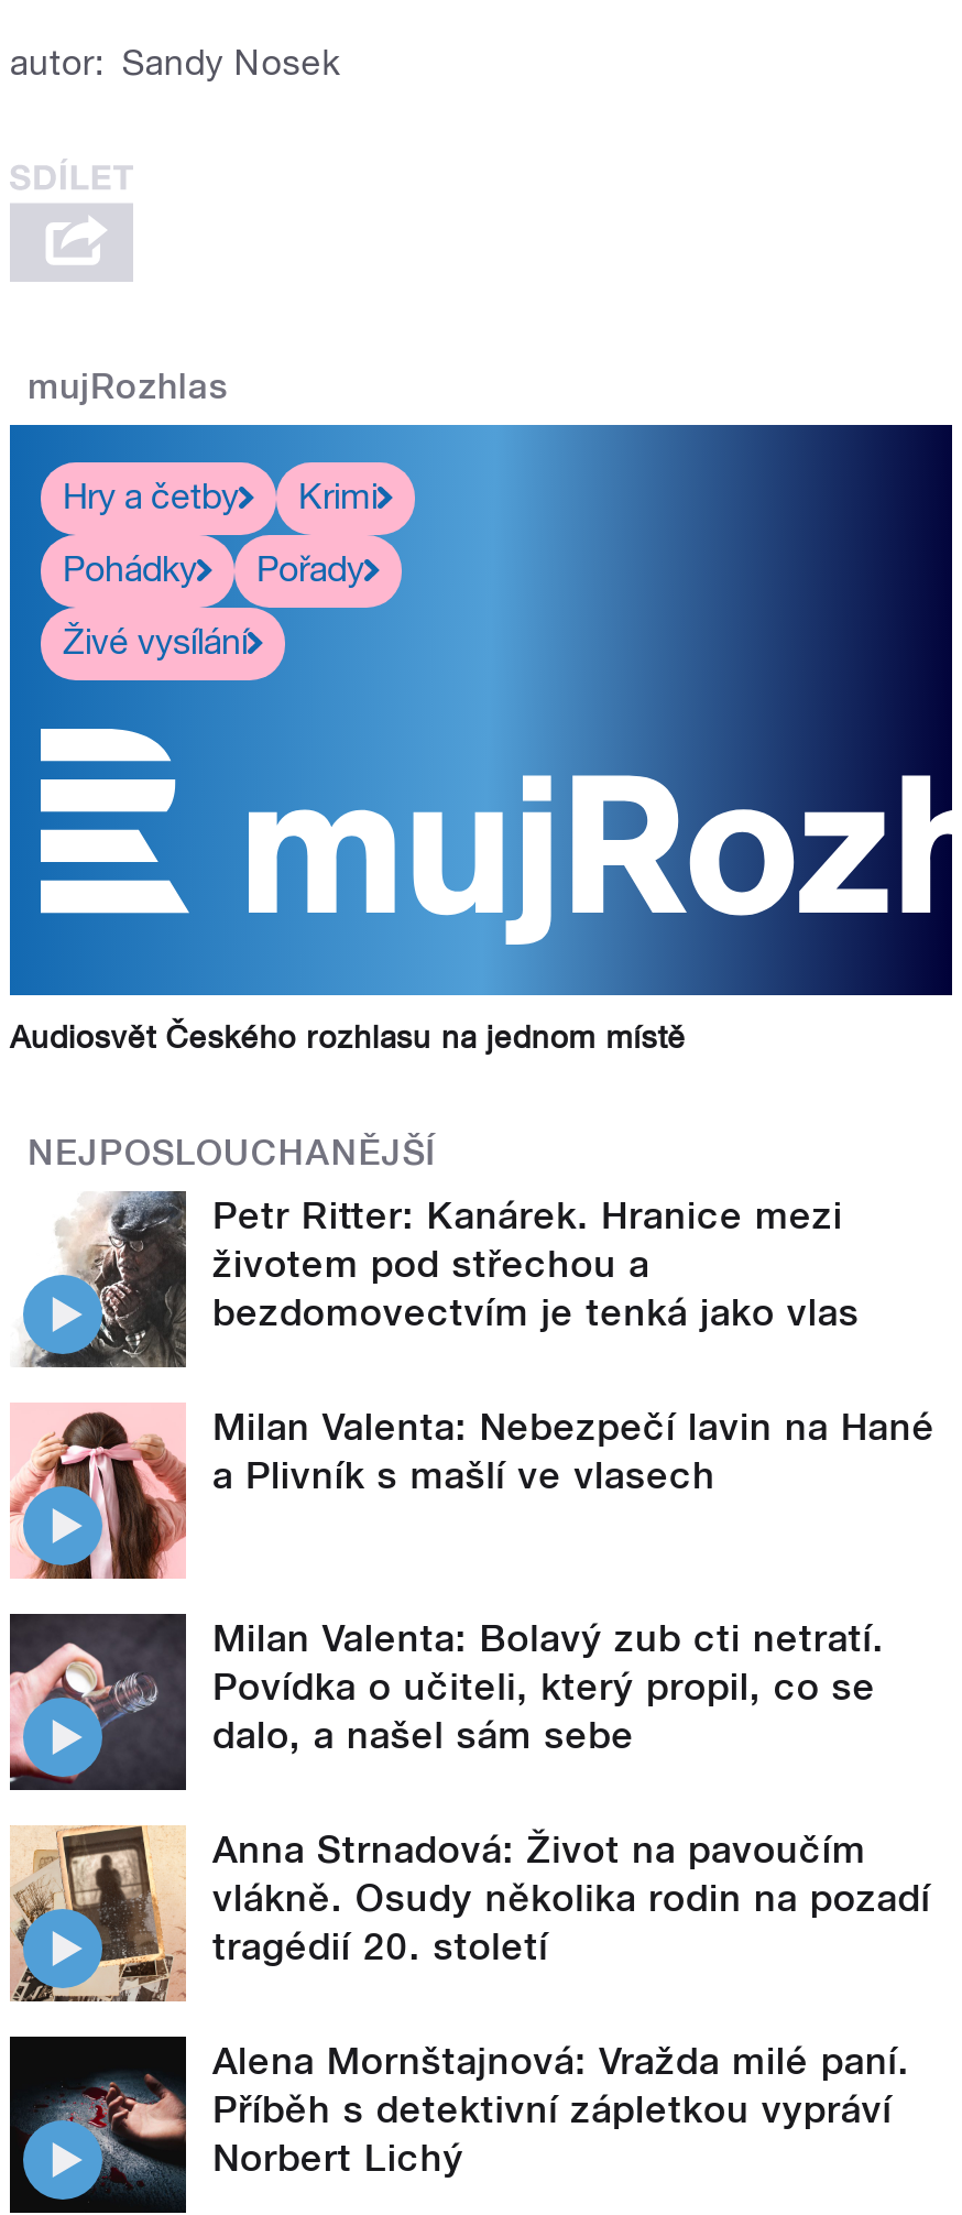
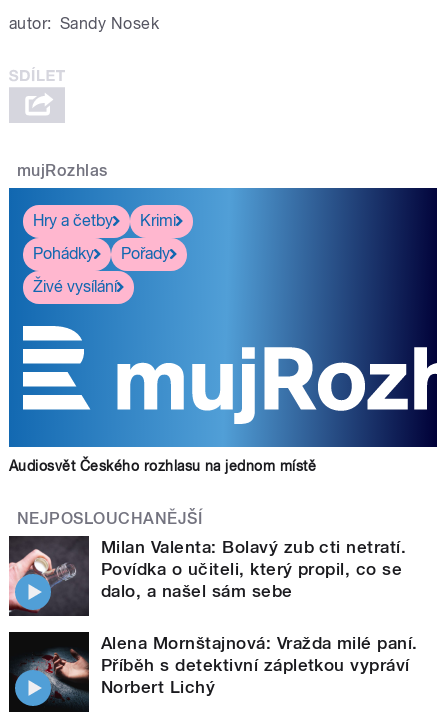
[10,1189,935,1497] [image] | Petr Ritter: Kanárek. Hranice mezi | životem pod střechou a | bezdomovectvím je tenká jako vlas | Milan Valenta: Nebezpečí lavin na Hané | a Plivník s mašlí ve vlasech -> none
[10,1403,188,1581] [image] -> none
[10,1823,931,2004] [image] | Anna Strnadová: Život na pavoučím | vlákně. Osudy několika rodin na pozadí | tragédií 20. století -> none

